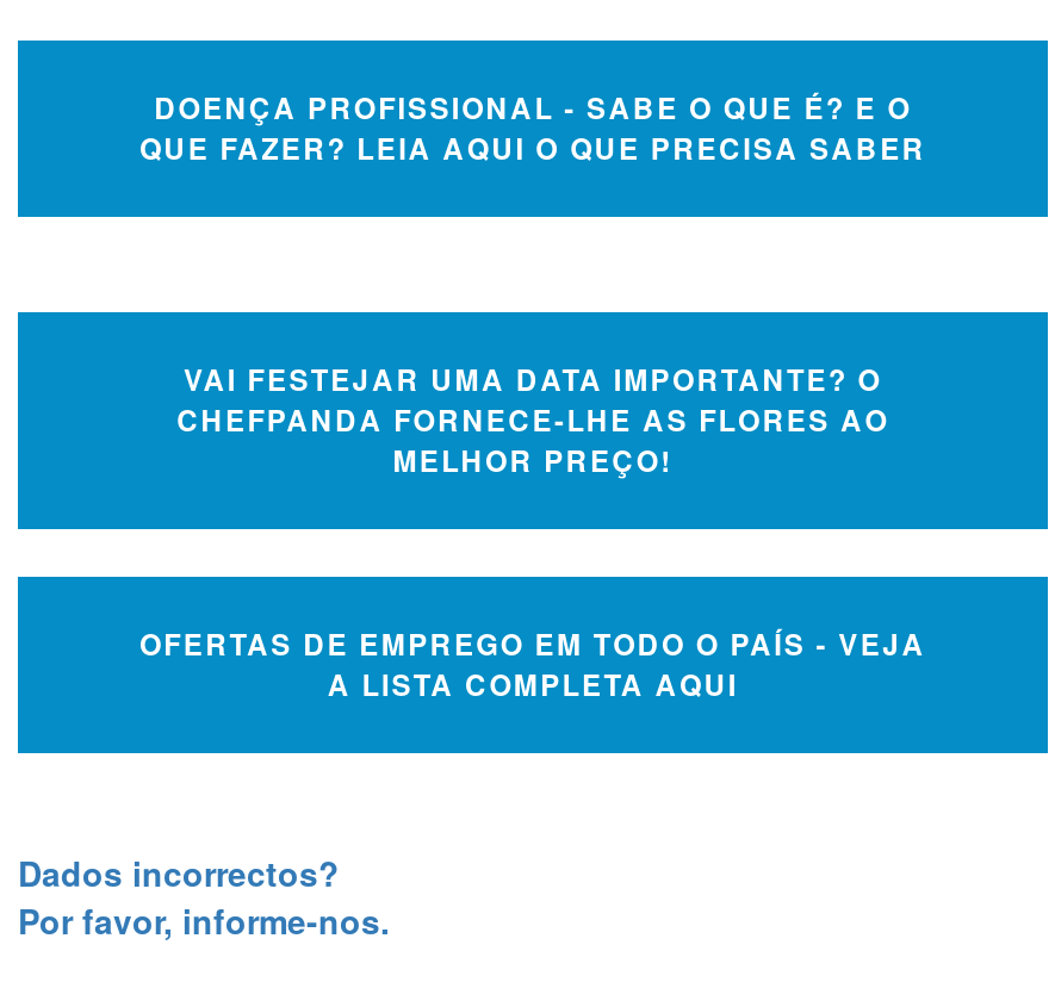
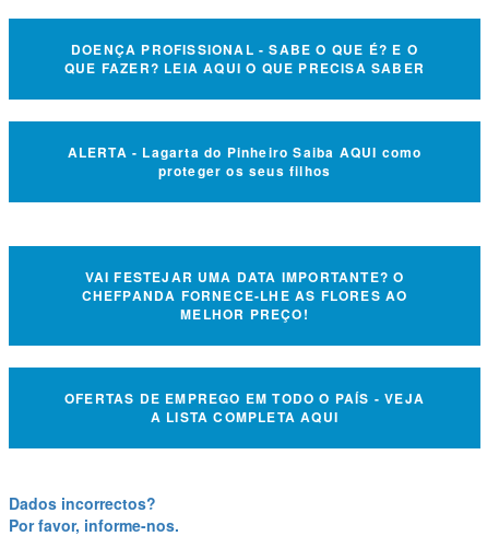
none -> [67,142,422,181] ALERTA - Lagarta do Pinheiro Saiba AQUI como | proteger os seus filhos

